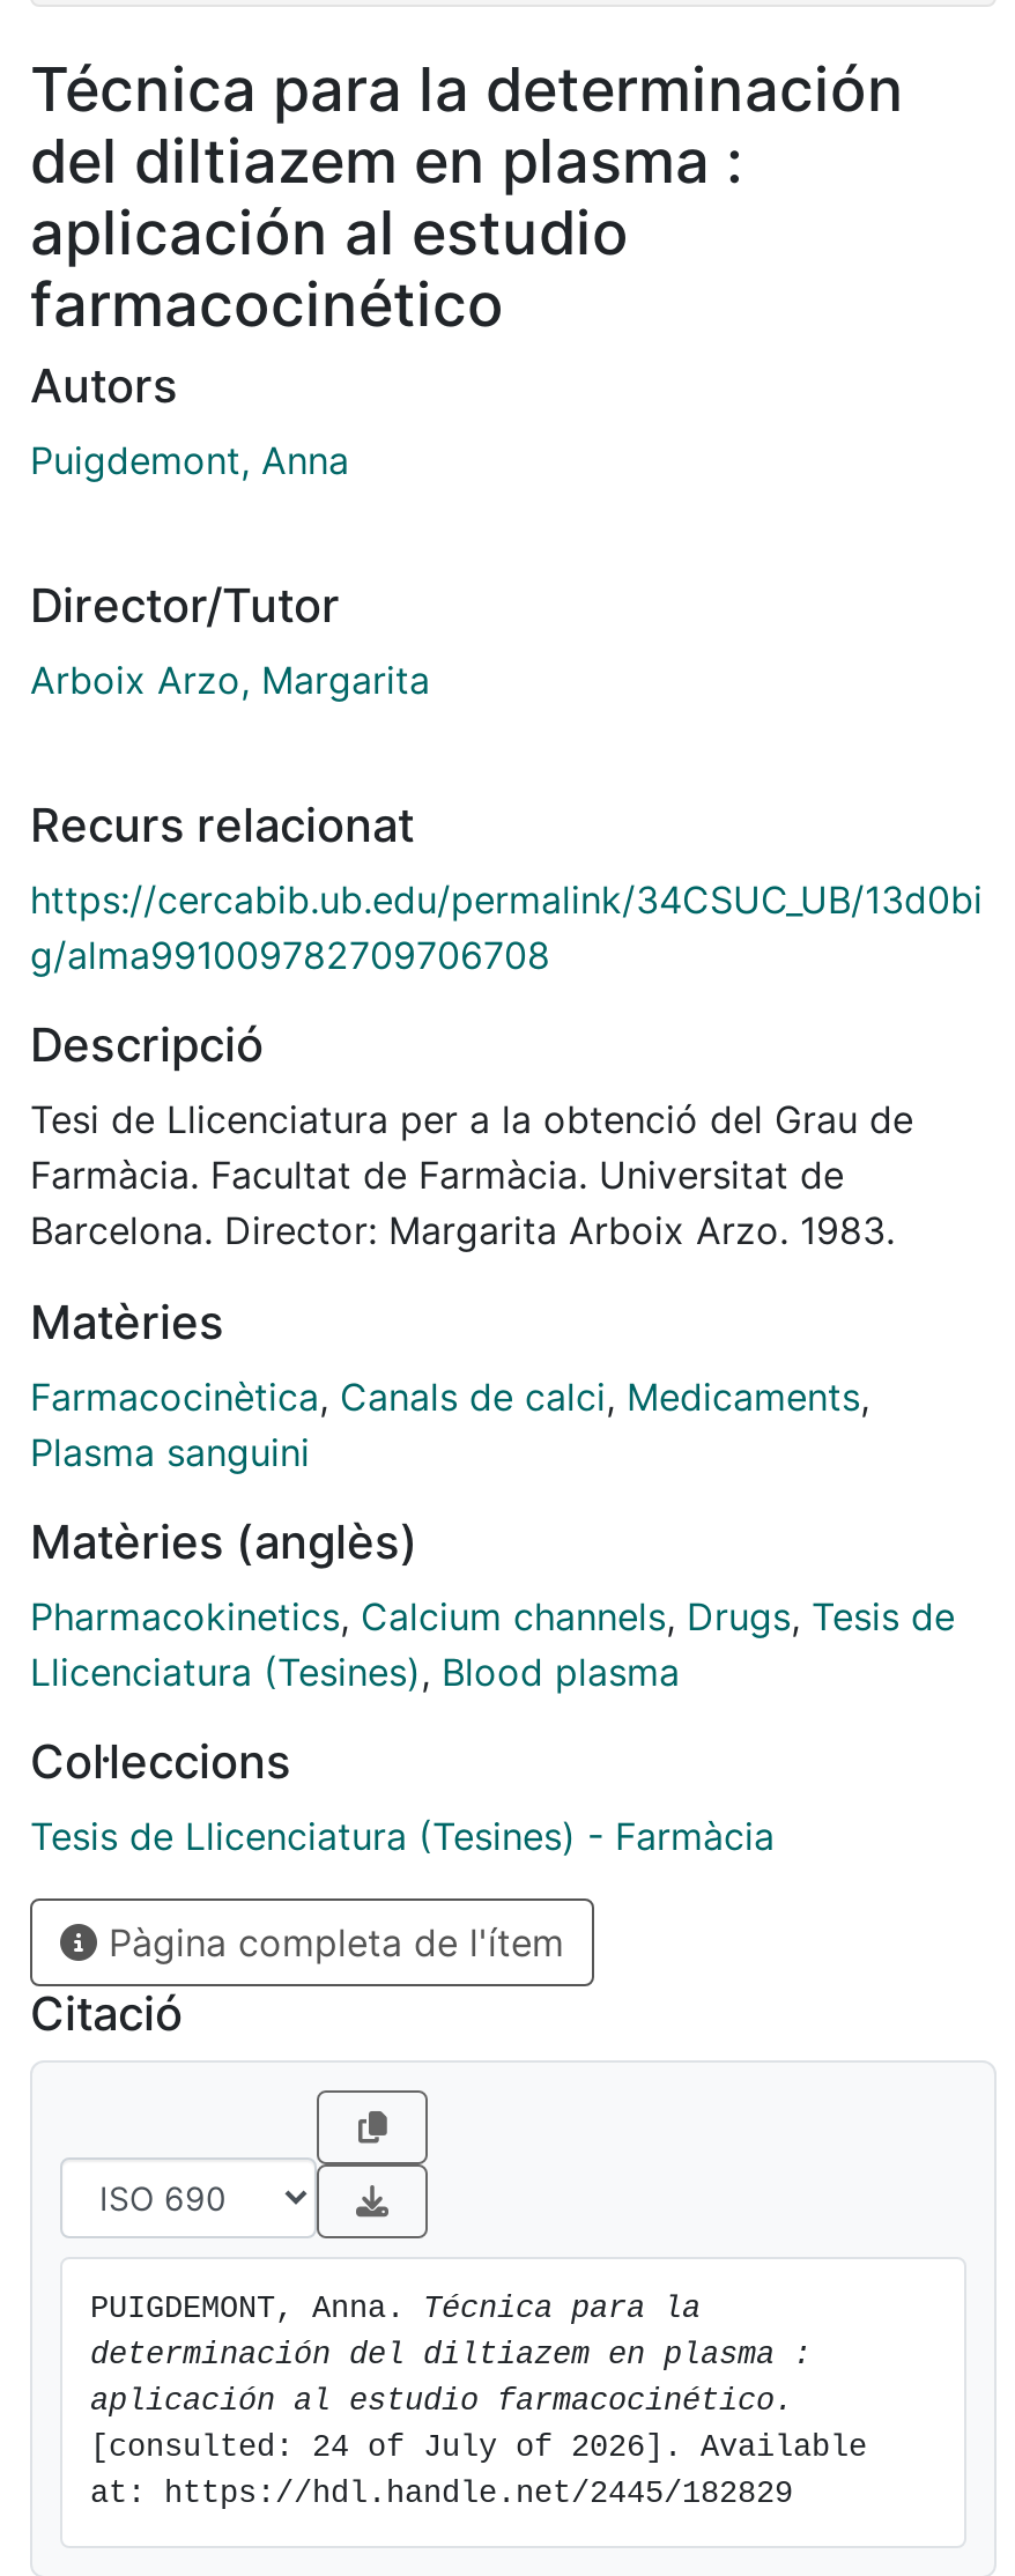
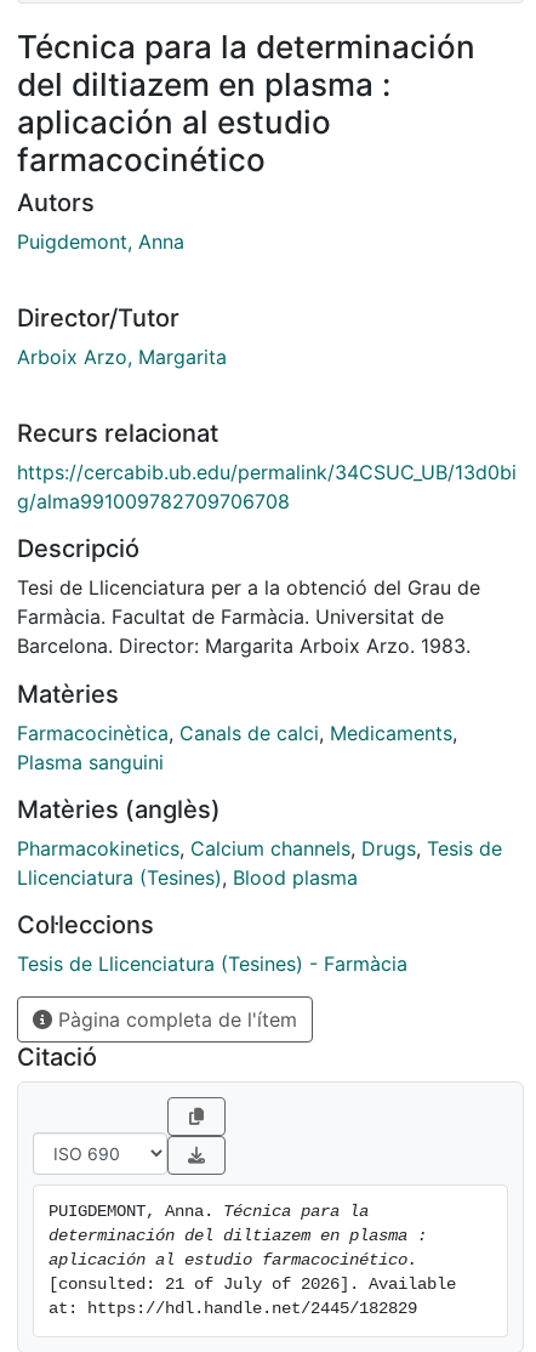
[90,2430,867,2465] [consulted: 24 of July of 2026]. Available -> [49,1275,456,1294] [consulted: 21 of July of 2026]. Available

